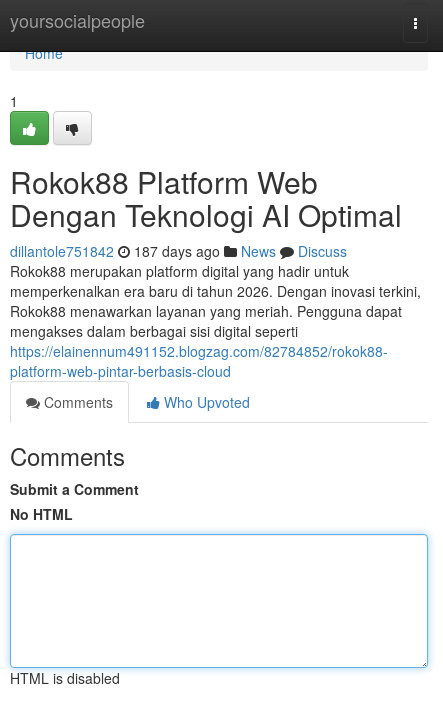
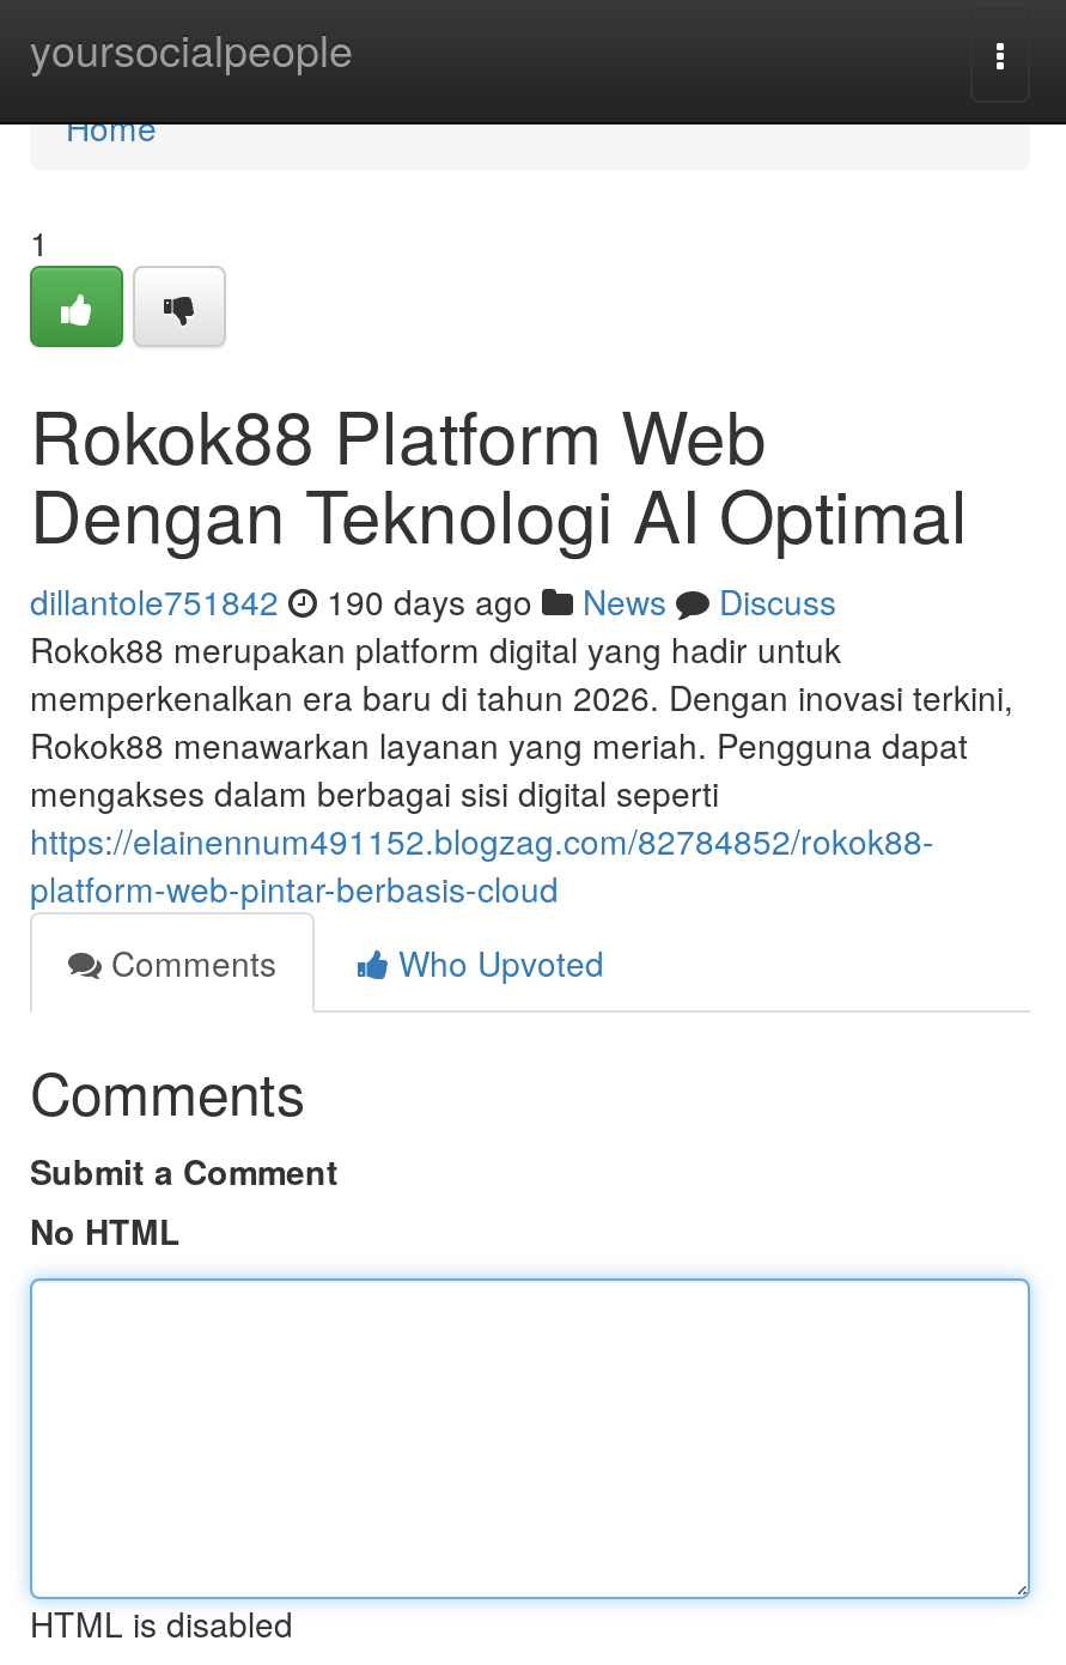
[10,241,347,261] dillantole751842 187 days ago News Discuss -> [30,577,836,625] dillantole751842 190 days ago News Discuss

